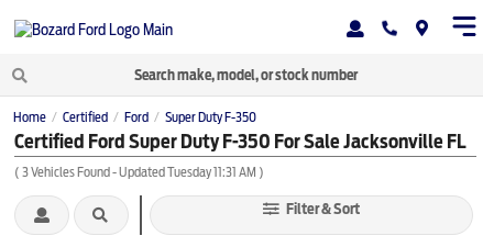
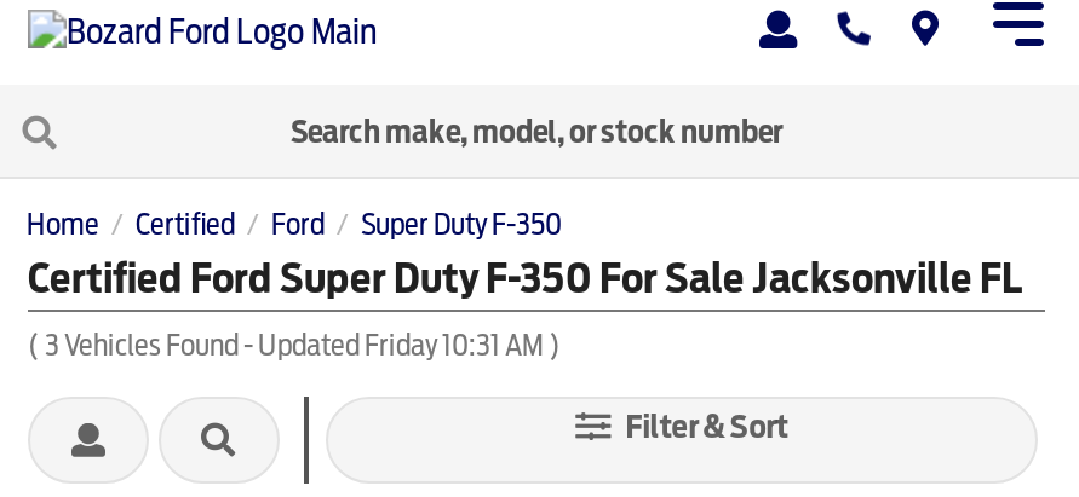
[14,164,264,181] (3Vehicles Found - Updated Tuesday 11:31 AM) -> [28,328,561,364] (3Vehicles Found - Updated Friday 10:31 AM)

